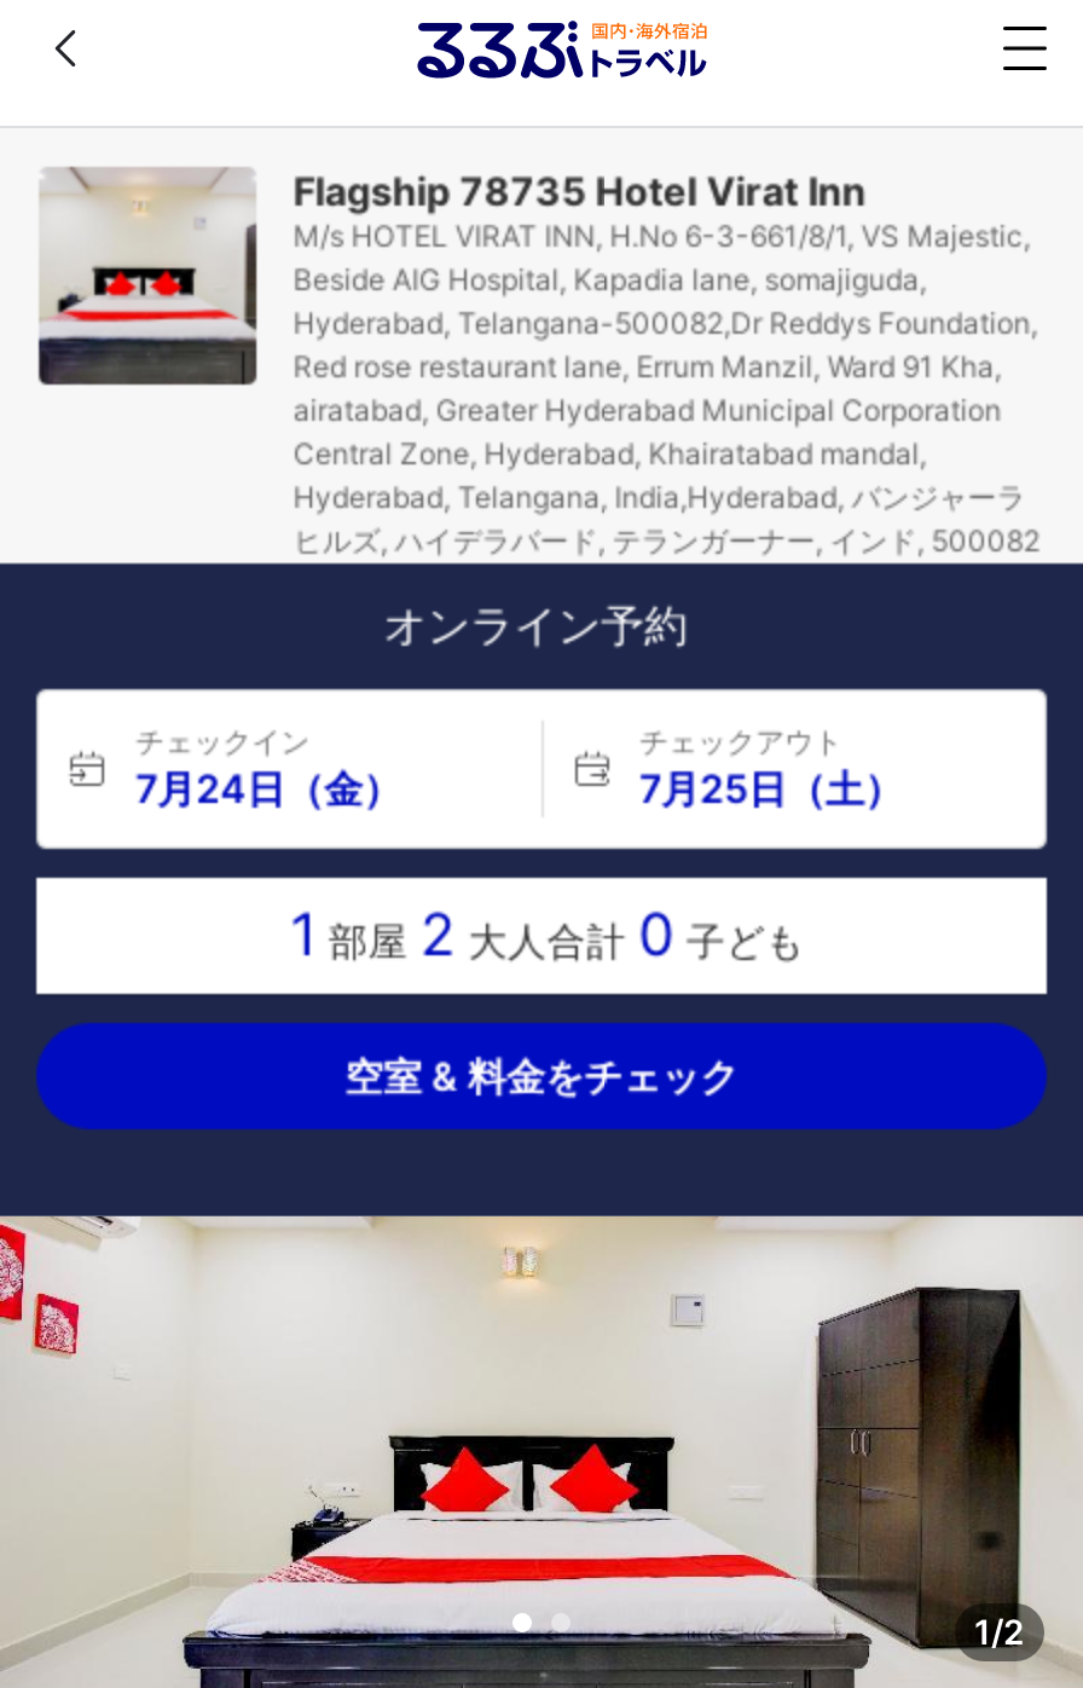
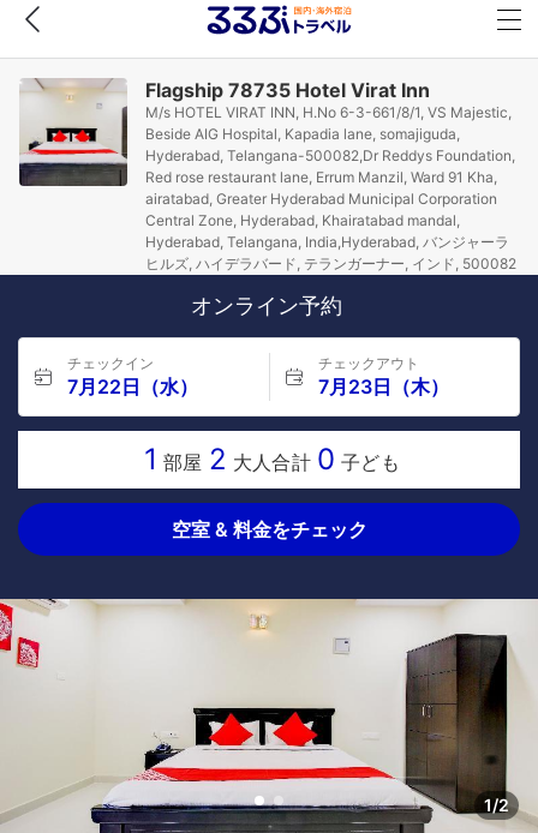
[135,764,401,813] 7月24日（金） -> [67,374,198,398] 7月22日（水）
[639,764,903,813] 7月25日（土） -> [318,374,449,398] 7月23日（木）

